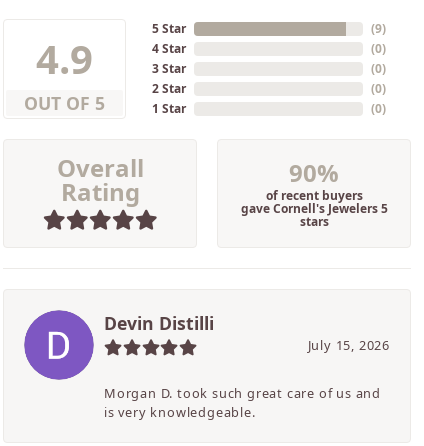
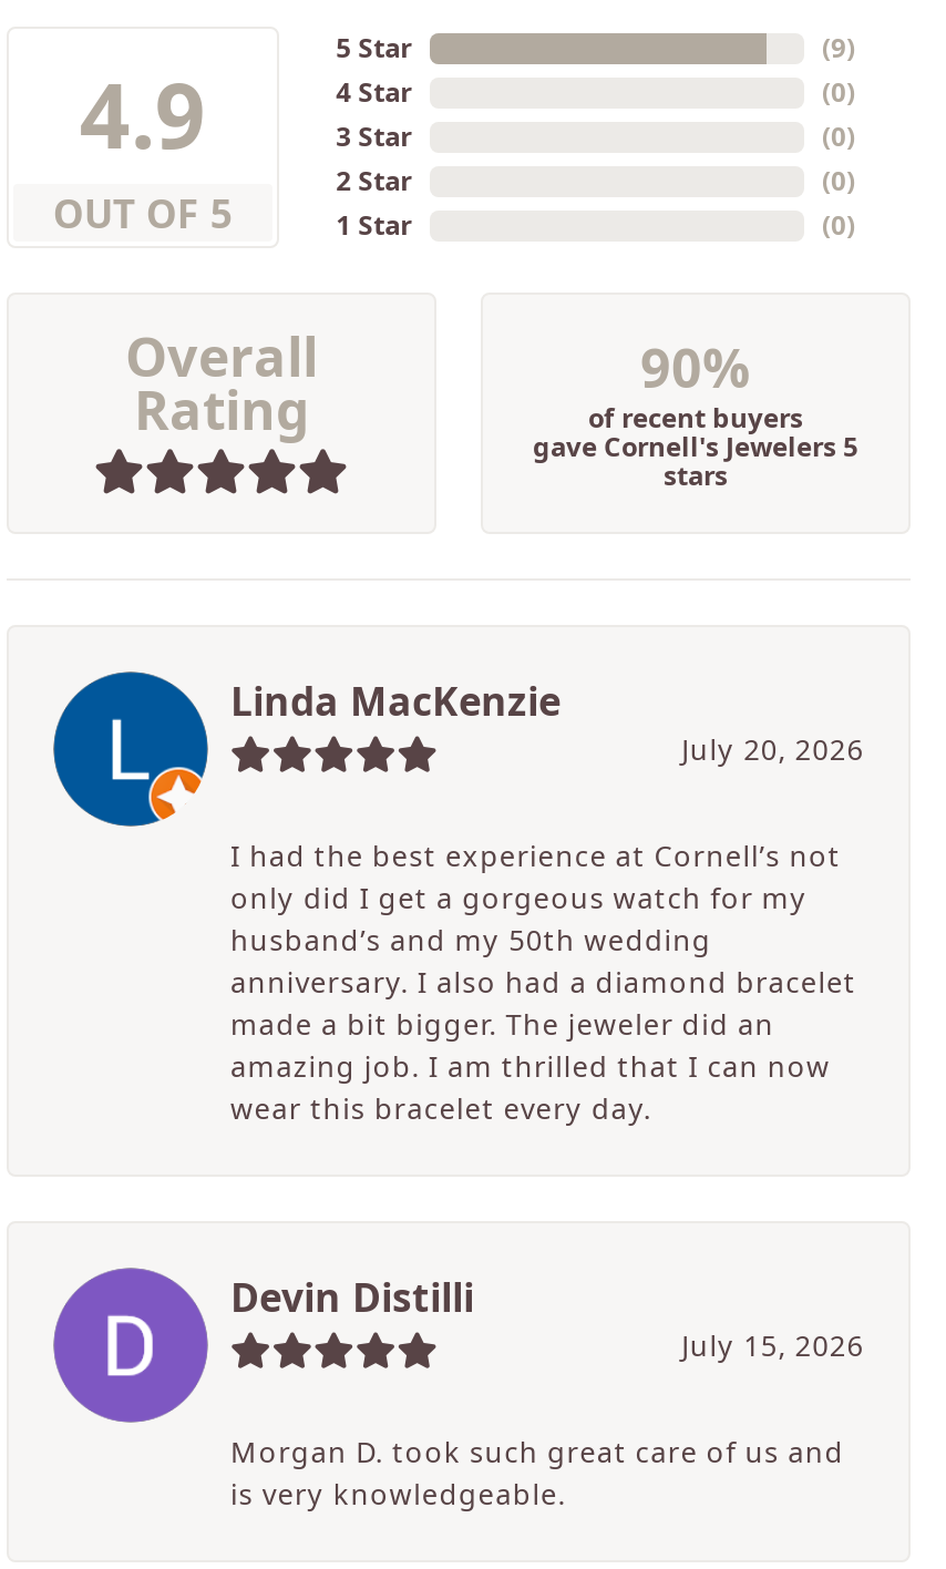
none -> [51,669,864,1129] [image] | Linda MacKenzie | July 20, 2026 | I had the best experience at Cornell’s not | only did I get a gorgeous watch for my | husband’s and my 50th wedding | anniversary. I also had a diamond bracelet | made a bit bigger. The jeweler did an | amazing job. I am thrilled that I can now | wear this bracelet every day.

